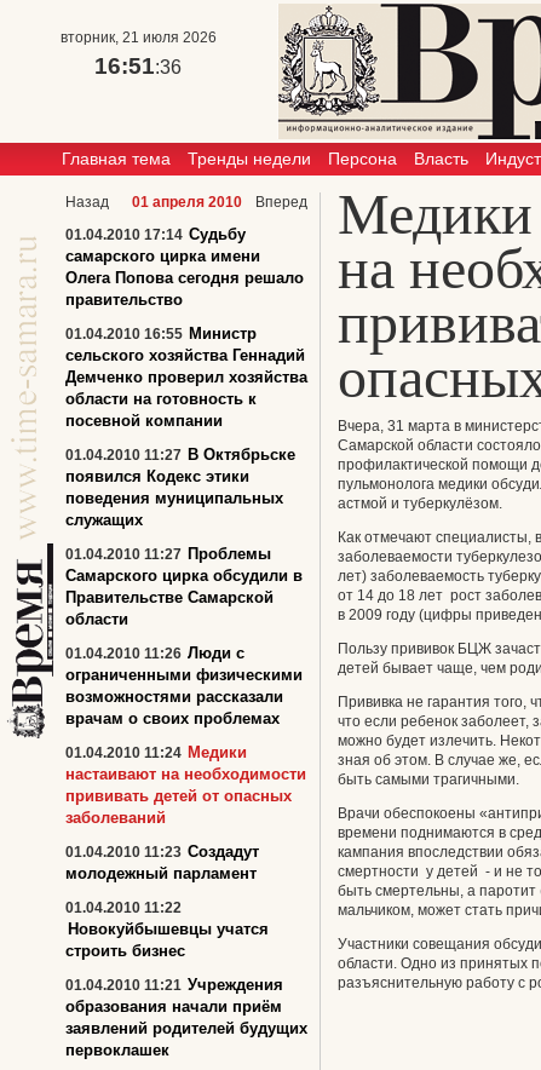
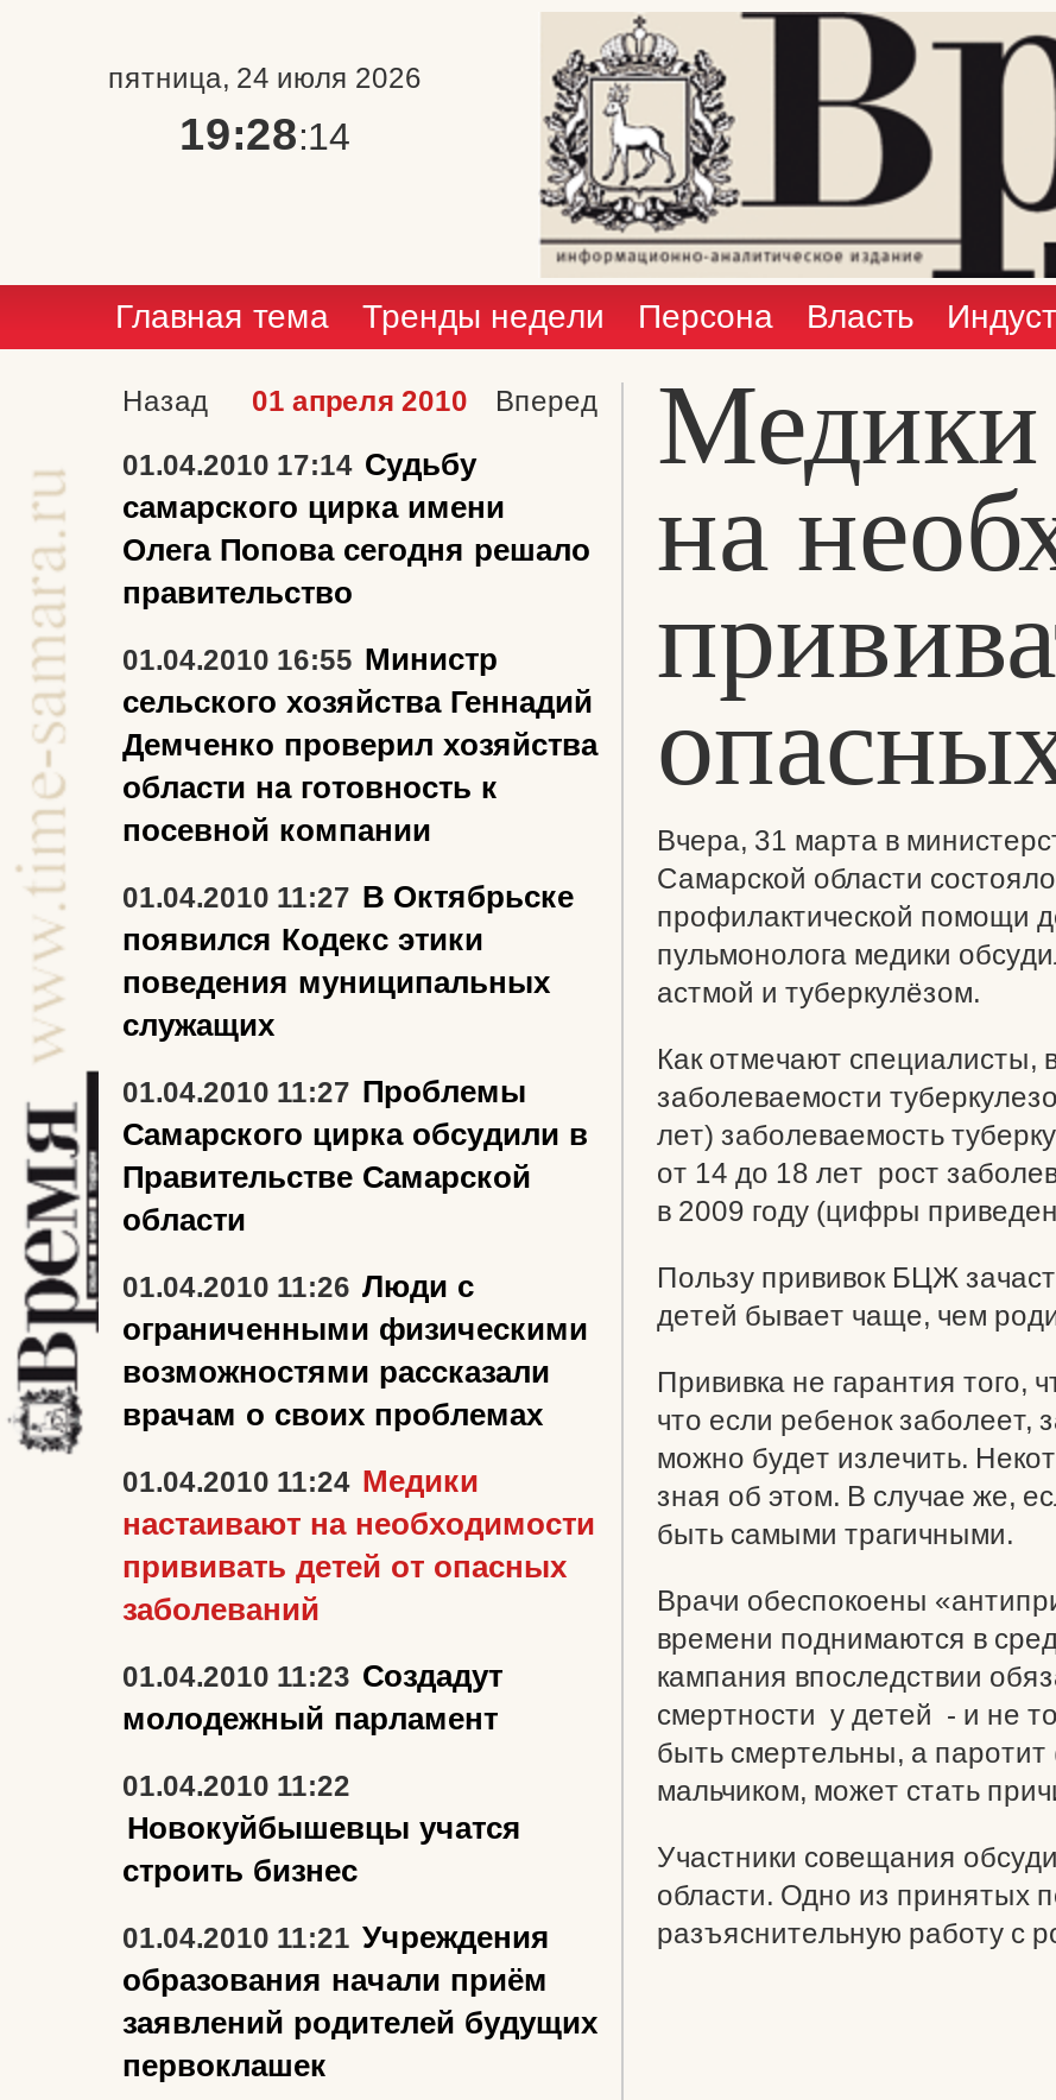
[60,29,216,46] вторник, 21 июля 2026 -> [108,62,422,95] пятница, 24 июля 2026
[94,53,182,79] 16:51:36 -> [179,109,350,159] 19:28:14

